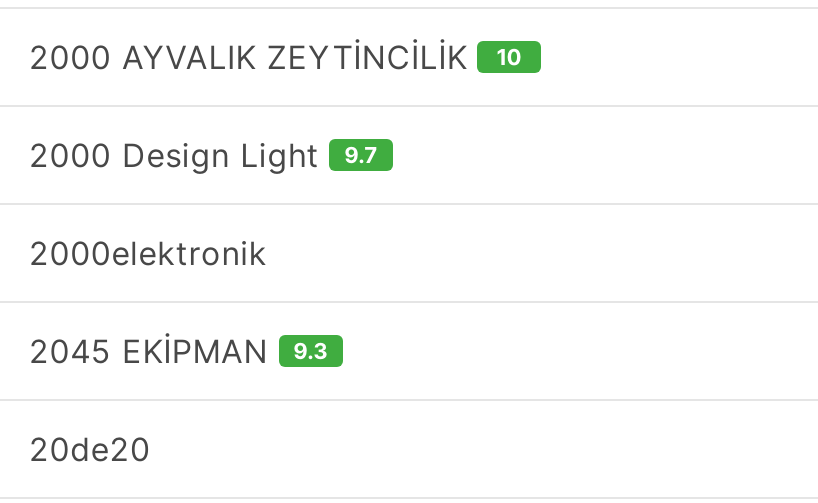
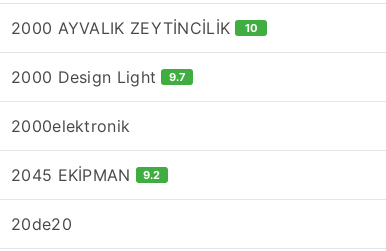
[29,331,327,371] 2045 EKİPMAN 9.3 -> [11,165,160,185] 2045 EKİPMAN 9.2

